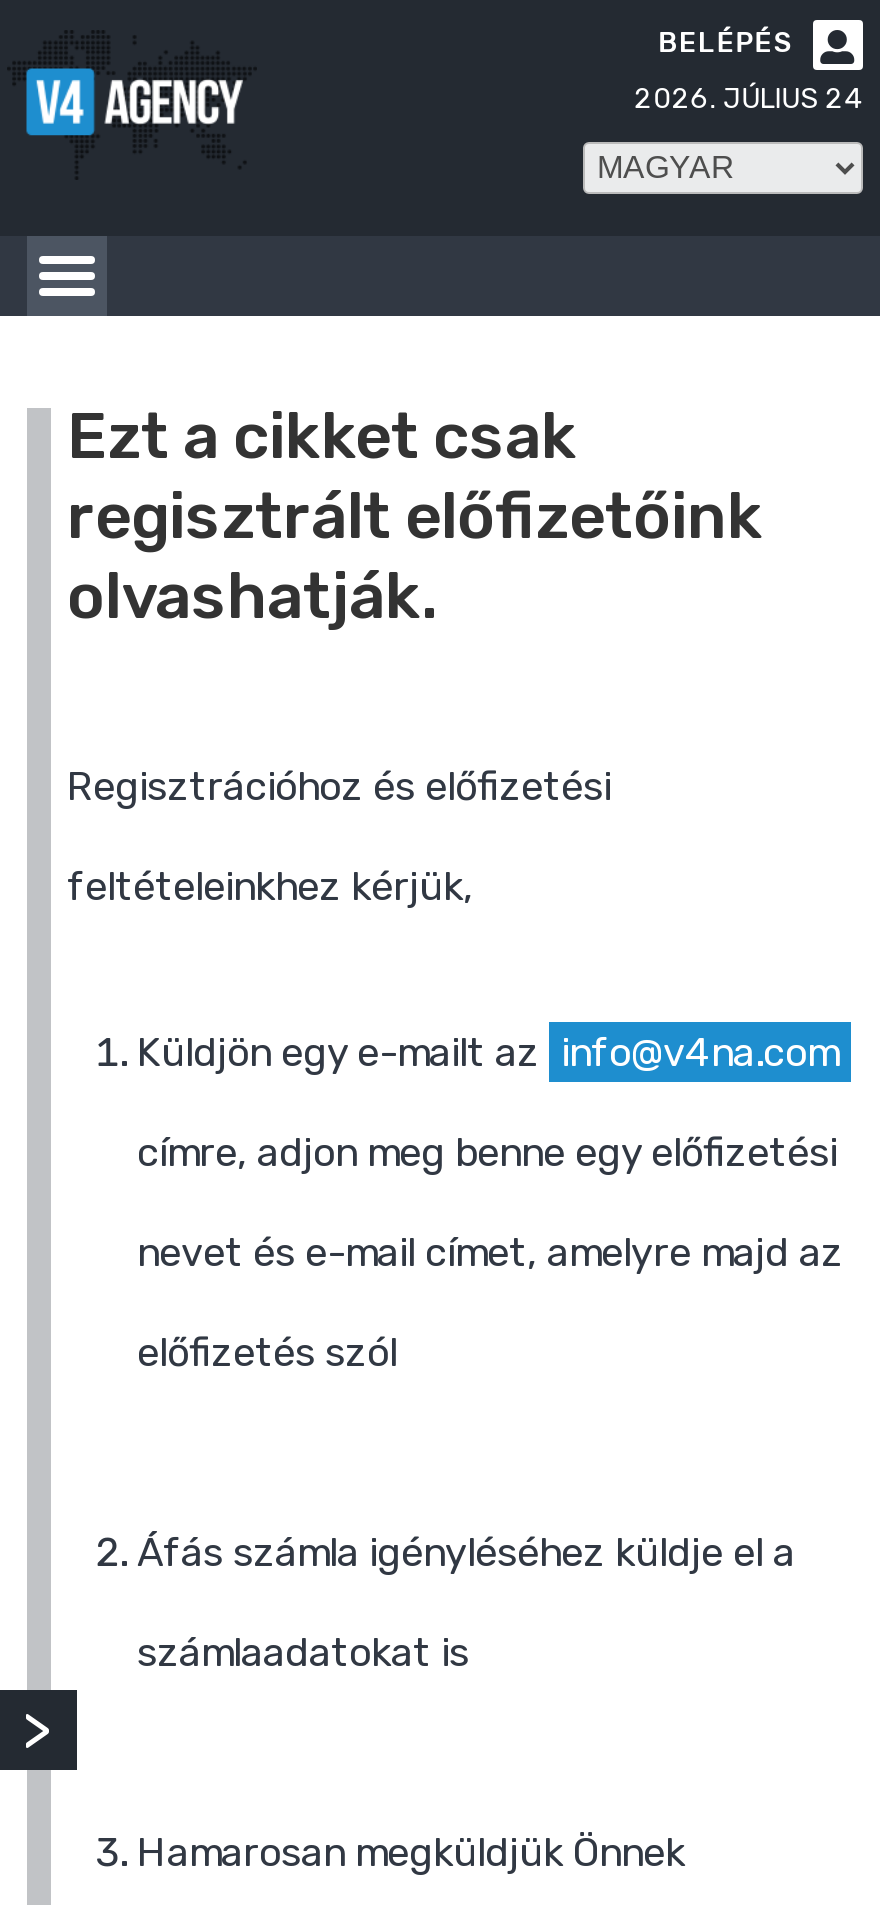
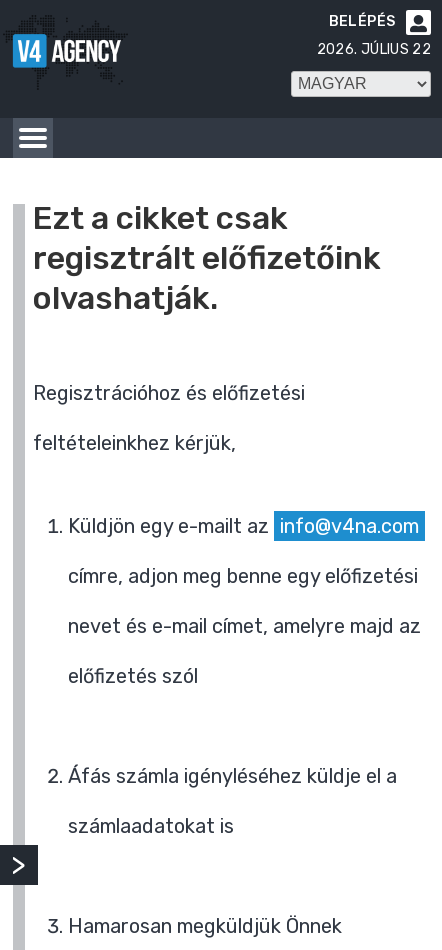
[635,81,863,115] 2026. JÚLIUS 24 -> [317,40,431,57] 2026. JÚLIUS 22

